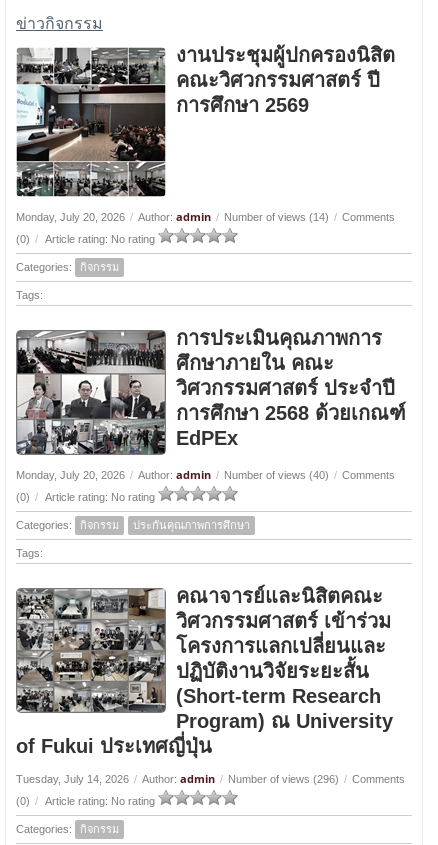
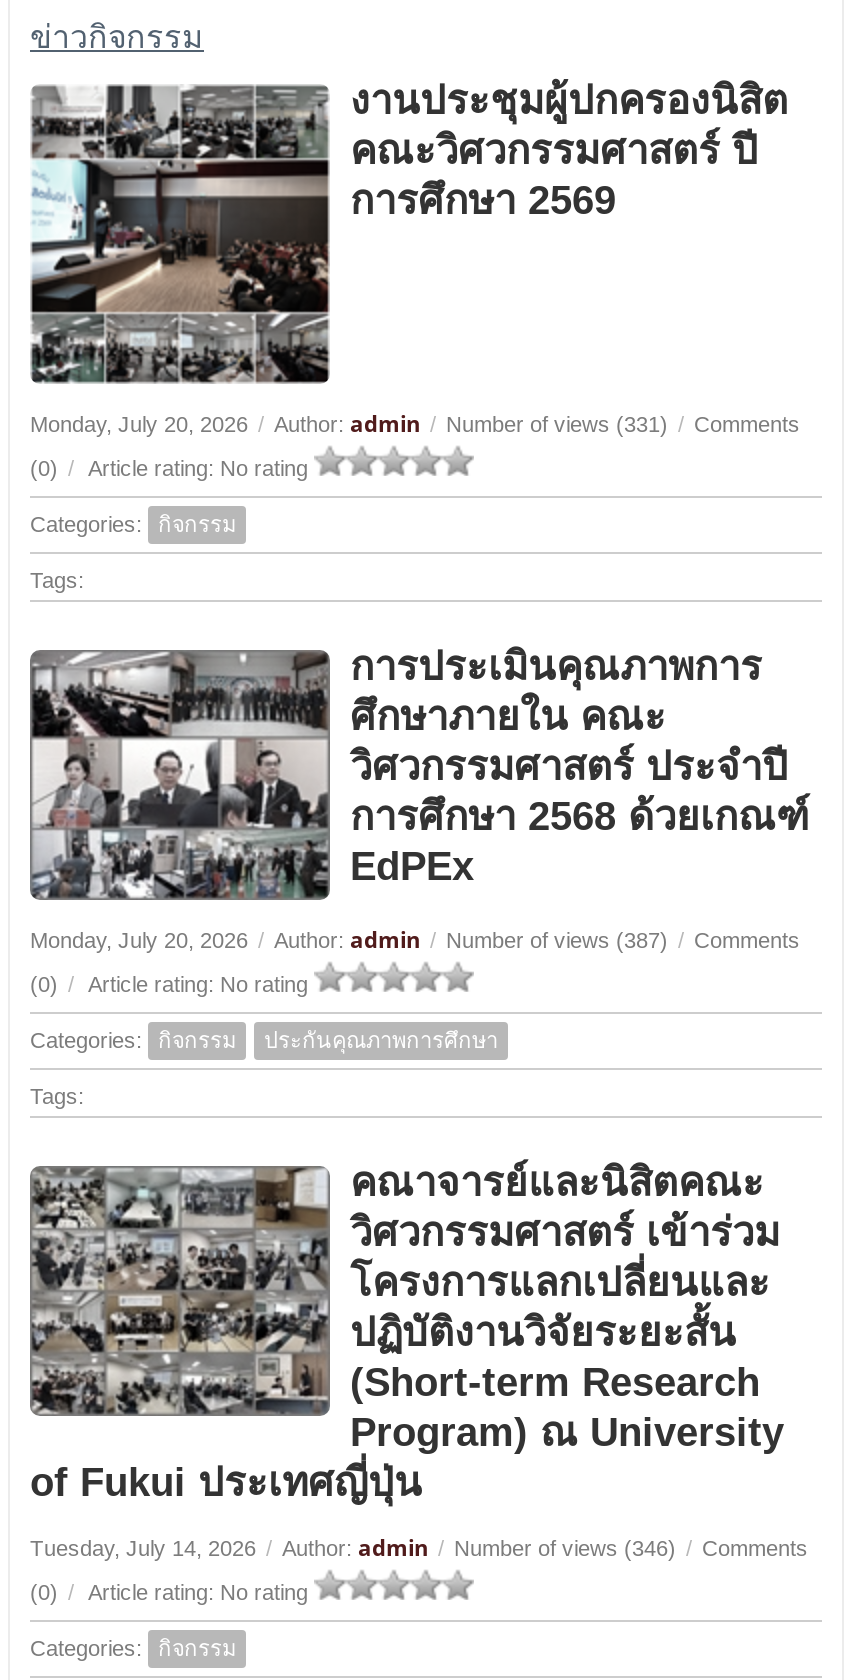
[16,209,395,224] Monday, July 20, 2026 / Author: admin / Number of views (14) / Comments -> [30,408,800,438] Monday, July 20, 2026 / Author: admin / Number of views (331) / Comments
[16,467,395,482] Monday, July 20, 2026 / Author: admin / Number of views (40) / Comments -> [30,924,800,954] Monday, July 20, 2026 / Author: admin / Number of views (387) / Comments
[16,771,405,786] Tuesday, July 14, 2026 / Author: admin / Number of views (296) / Comments -> [30,1532,808,1562] Tuesday, July 14, 2026 / Author: admin / Number of views (346) / Comments

